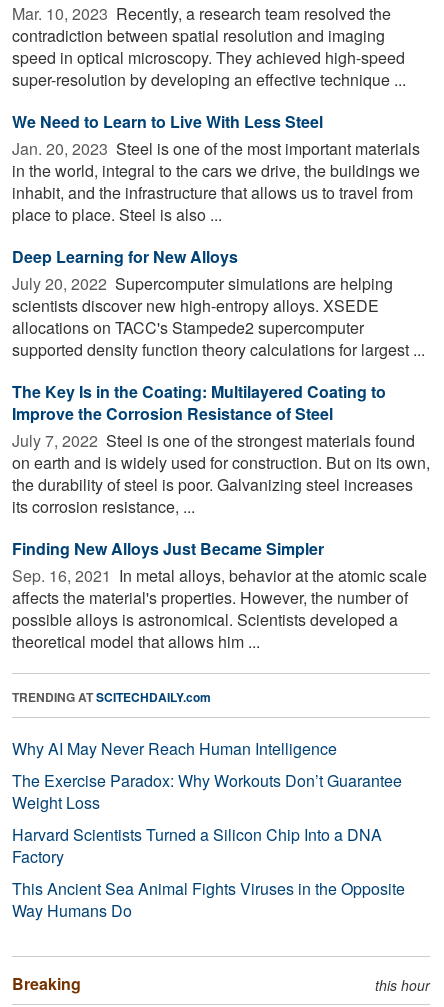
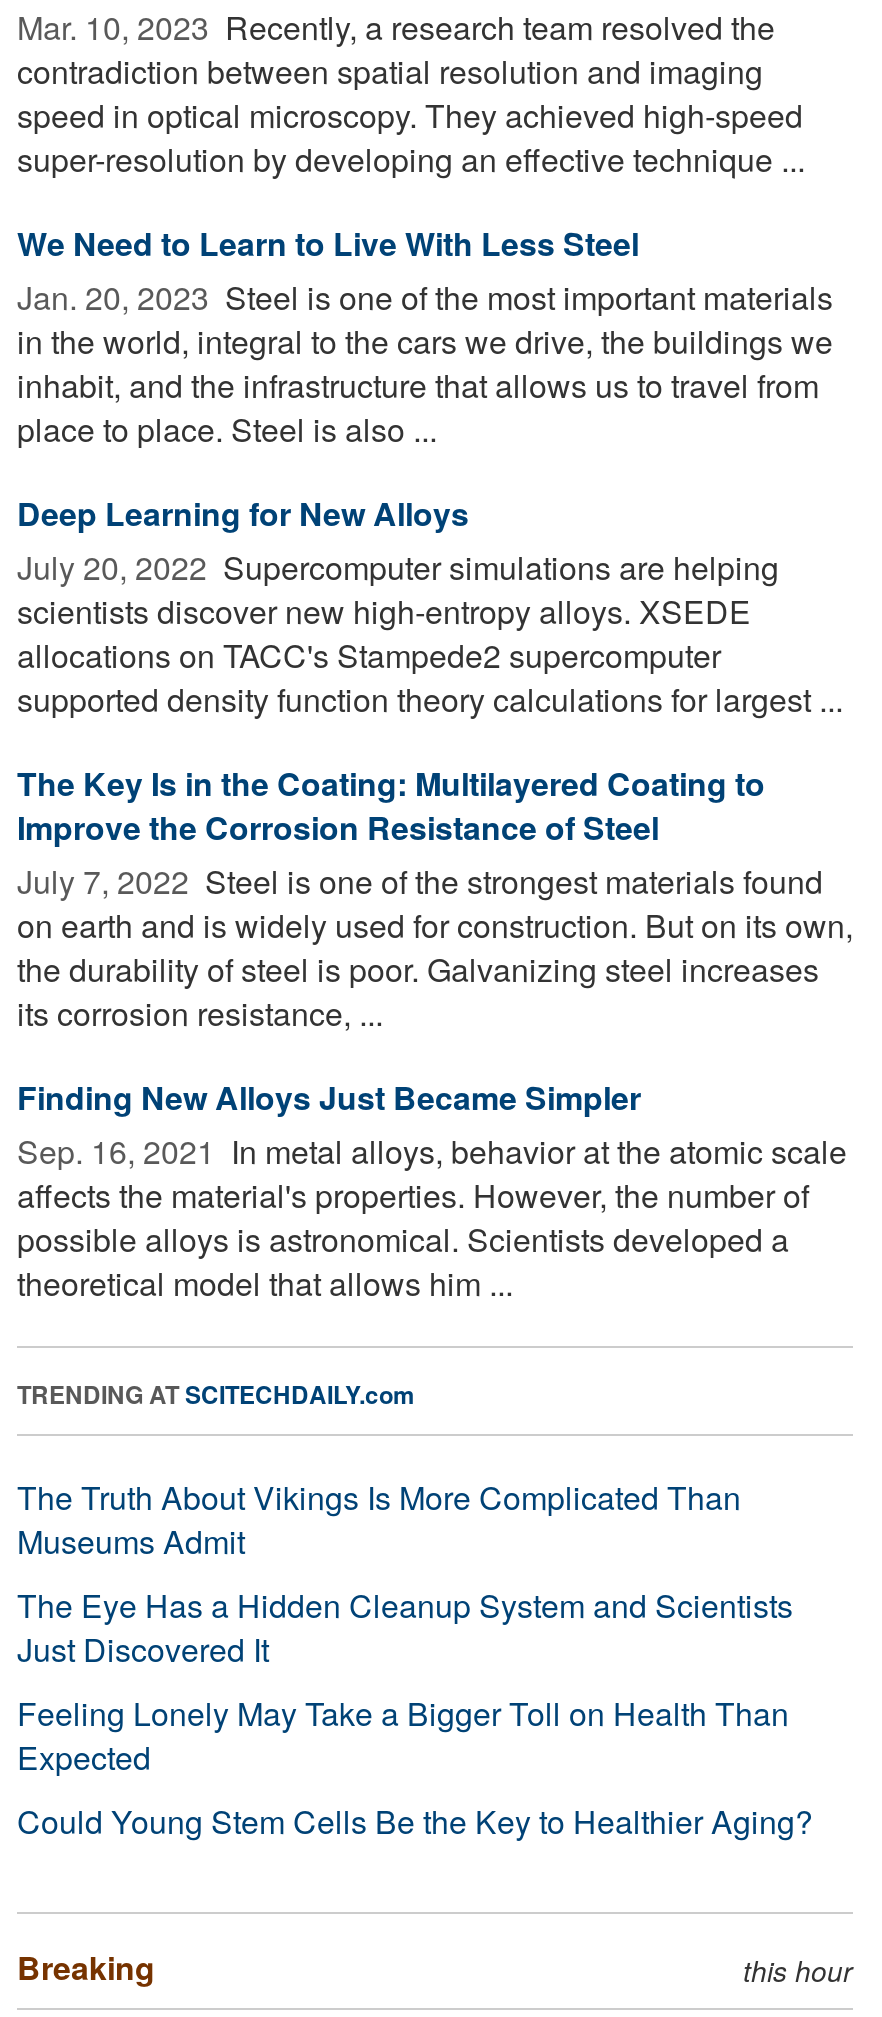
[12,737,405,922] Why AI May Never Reach Human Intelligence | The Exercise Paradox: Why Workouts Don’t Guarantee | Weight Loss | Harvard Scientists Turned a Silicon Chip Into a DNA | Factory | This Ancient Sea Animal Fights Viruses in the Opposite | Way Humans Do -> [17,1474,813,1844] The Truth About Vikings Is More Complicated Than | Museums Admit | The Eye Has a Hidden Cleanup System and Scientists | Just Discovered It | Feeling Lonely May Take a Bigger Toll on Health Than | Expected | Could Young Stem Cells Be the Key to Healthier Aging?

